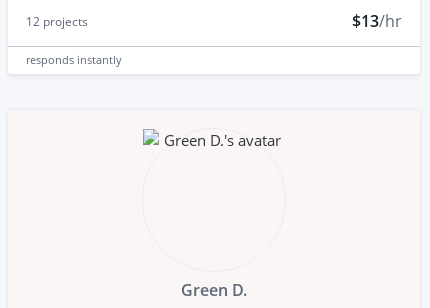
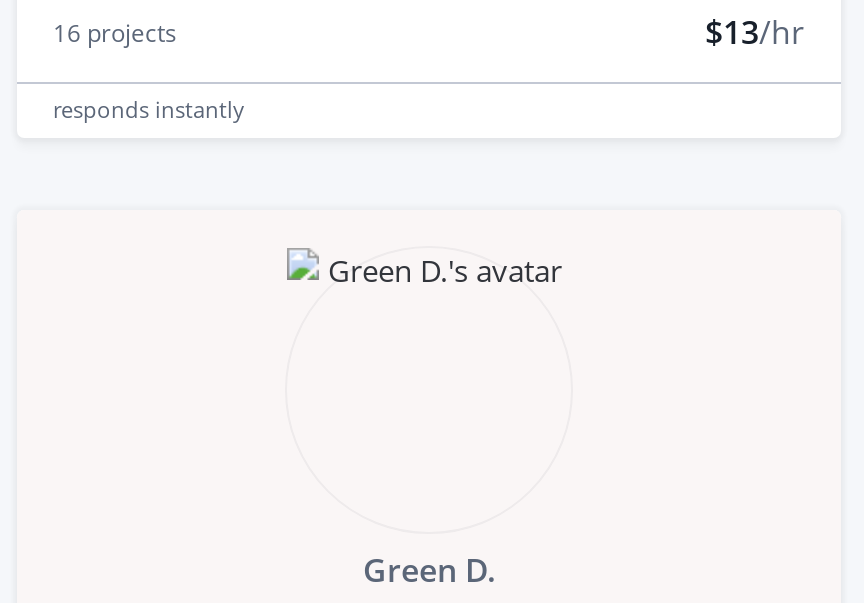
[26,13,88,30] 12 projects -> [53,15,177,49] 16 projects

